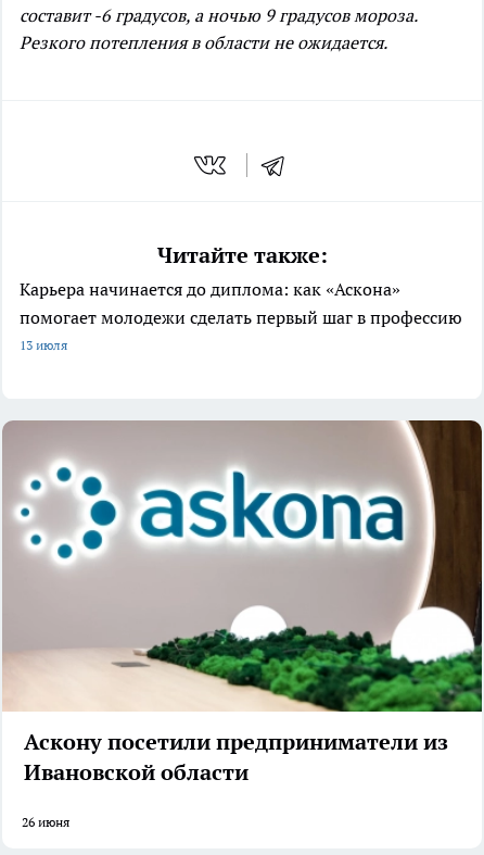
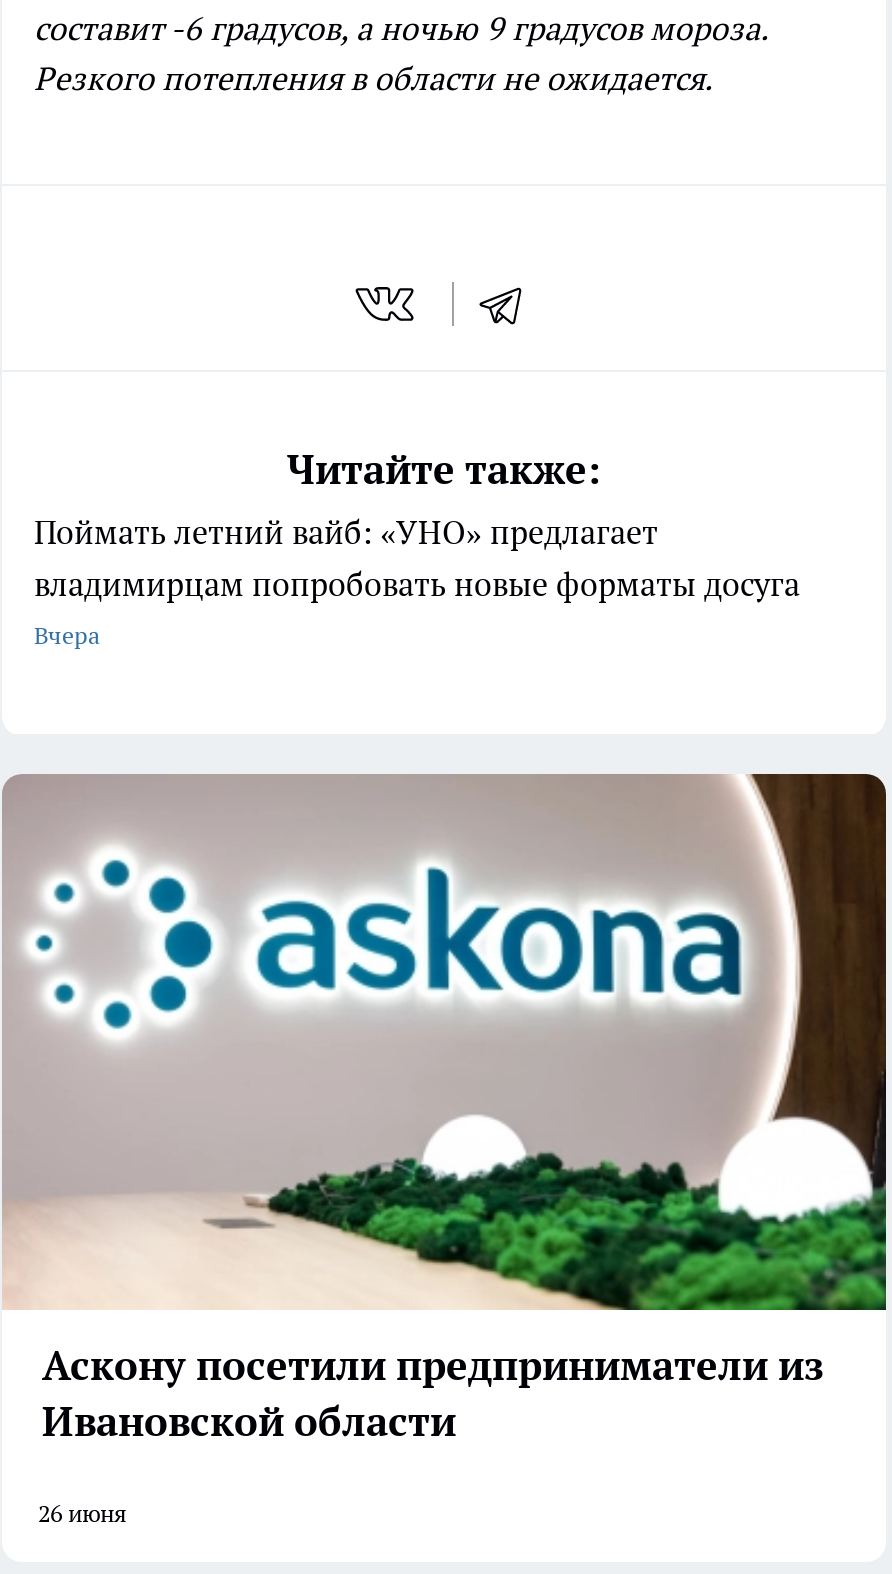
[20,278,462,353] Карьера начинается до диплома: как «Аскона» | помогает молодежи сделать первый шаг в профессию | 13 июля -> [34,512,800,650] Поймать летний вайб: «УНО» предлагает | владимирцам попробовать новые форматы досуга | Вчера

